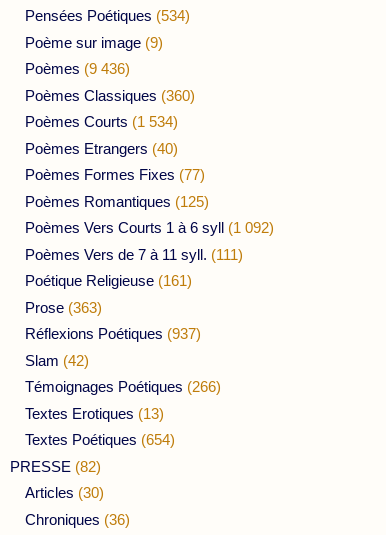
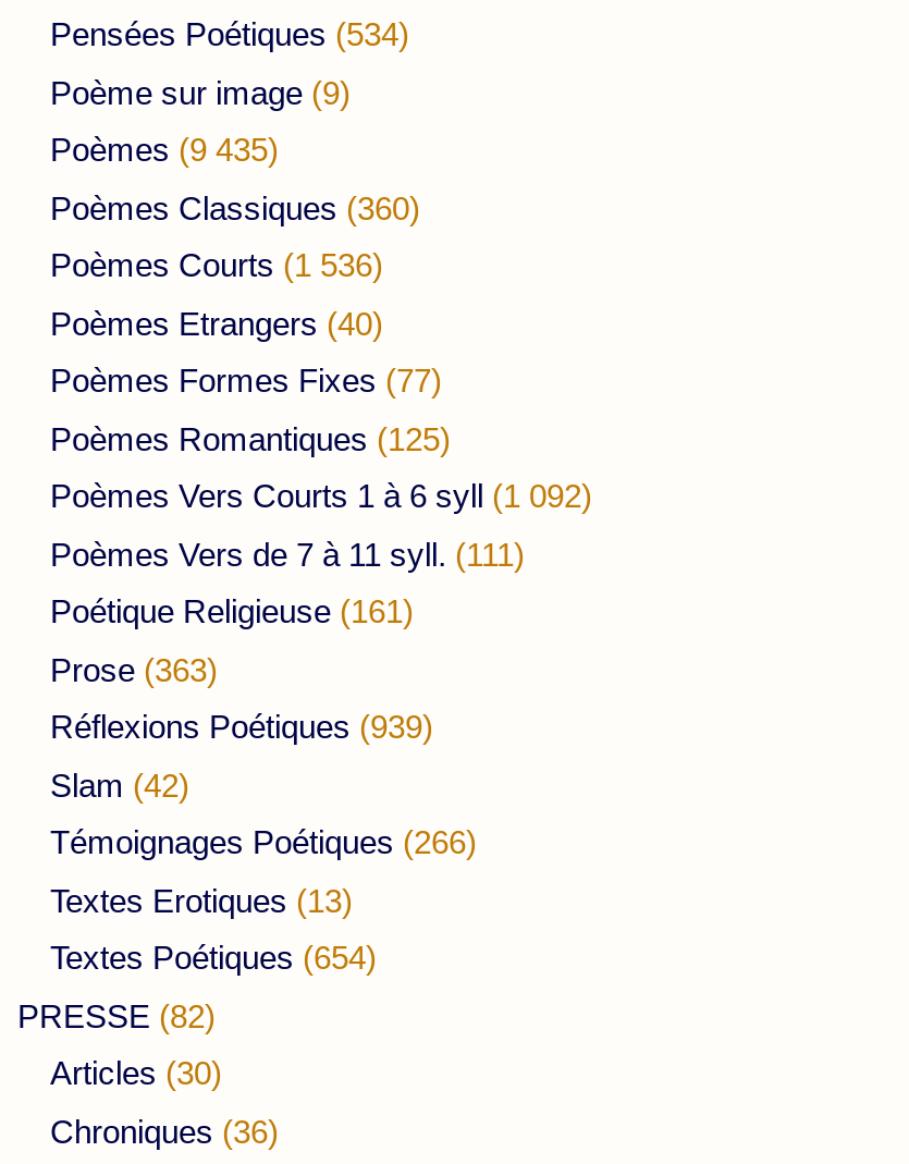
[25,60,130,77] Poèmes (9 436) -> [50,132,279,169] Poèmes (9 435)
[25,113,178,130] Poèmes Courts (1 534) -> [50,247,383,284] Poèmes Courts (1 536)
[25,325,201,342] Réflexions Poétiques (937) -> [50,709,433,746] Réflexions Poétiques (939)

